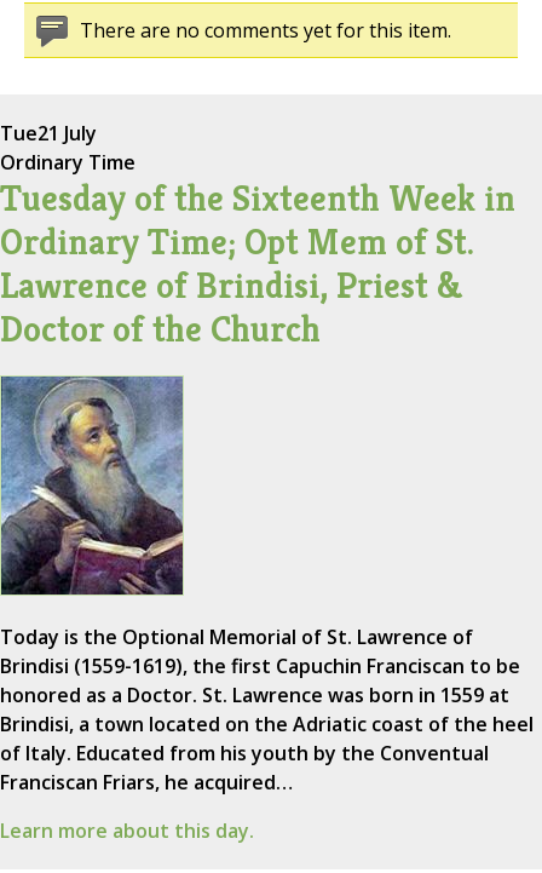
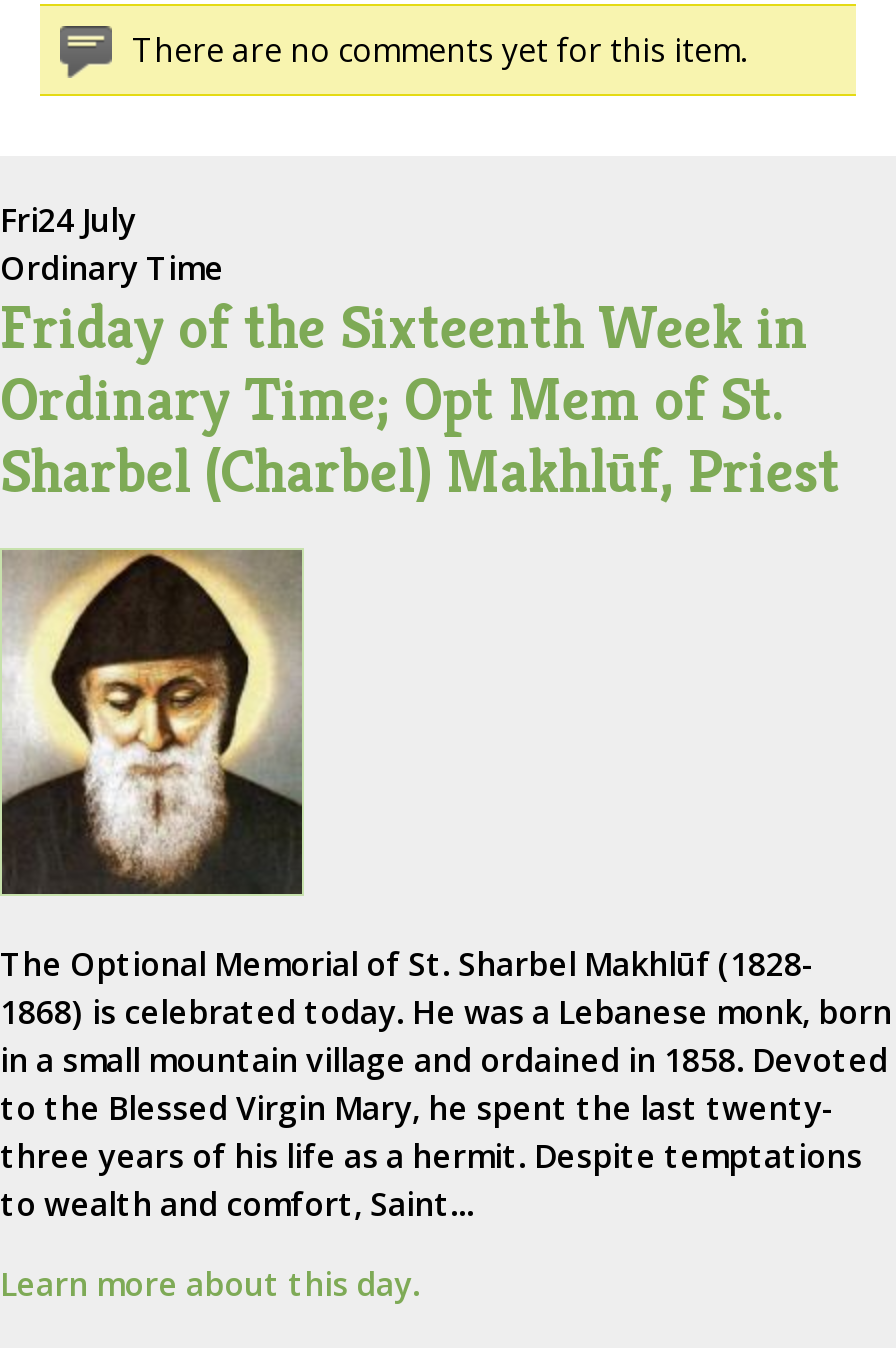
[0,120,97,147] Tue21 July -> [0,198,136,242] Fri24 July
[0,176,515,222] Tuesday of the Sixteenth Week in -> [0,290,808,366] Friday of the Sixteenth Week in
[0,263,462,352] Lawrence of Brindisi, Priest & | Doctor of the Church -> [0,434,840,510] Sharbel (Charbel) Makhlūf, Priest
[4,375,183,562] [image] -> [6,598,302,894] [image]
[0,624,534,796] Today is the Optional Memorial of St. Lawrence of | Brindisi (1559-1619), the first Capuchin Franciscan to be | honored as a Doctor. St. Lawrence was born in 1559 at | Brindisi, a town located on the Adriatic coast of the heel | of Italy. Educated from his youth by the Conventual | Franciscan Friars, he acquired… -> [0,942,892,1226] The Optional Memorial of St. Sharbel Makhlūf (1828- | 1868) is celebrated today. He was a Lebanese monk, born | in a small mountain village and ordained in 1858. Devoted | to the Blessed Virgin Mary, he spent the last twenty- | three years of his life as a hermit. Despite temptations | to wealth and comfort, Saint…

